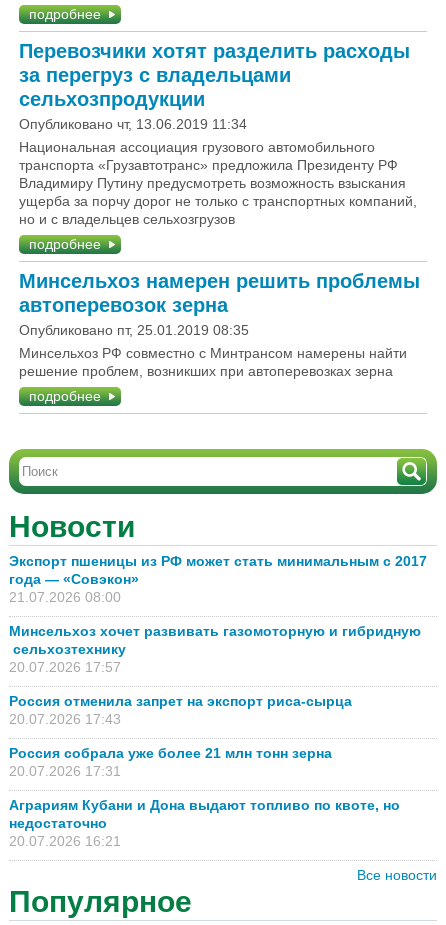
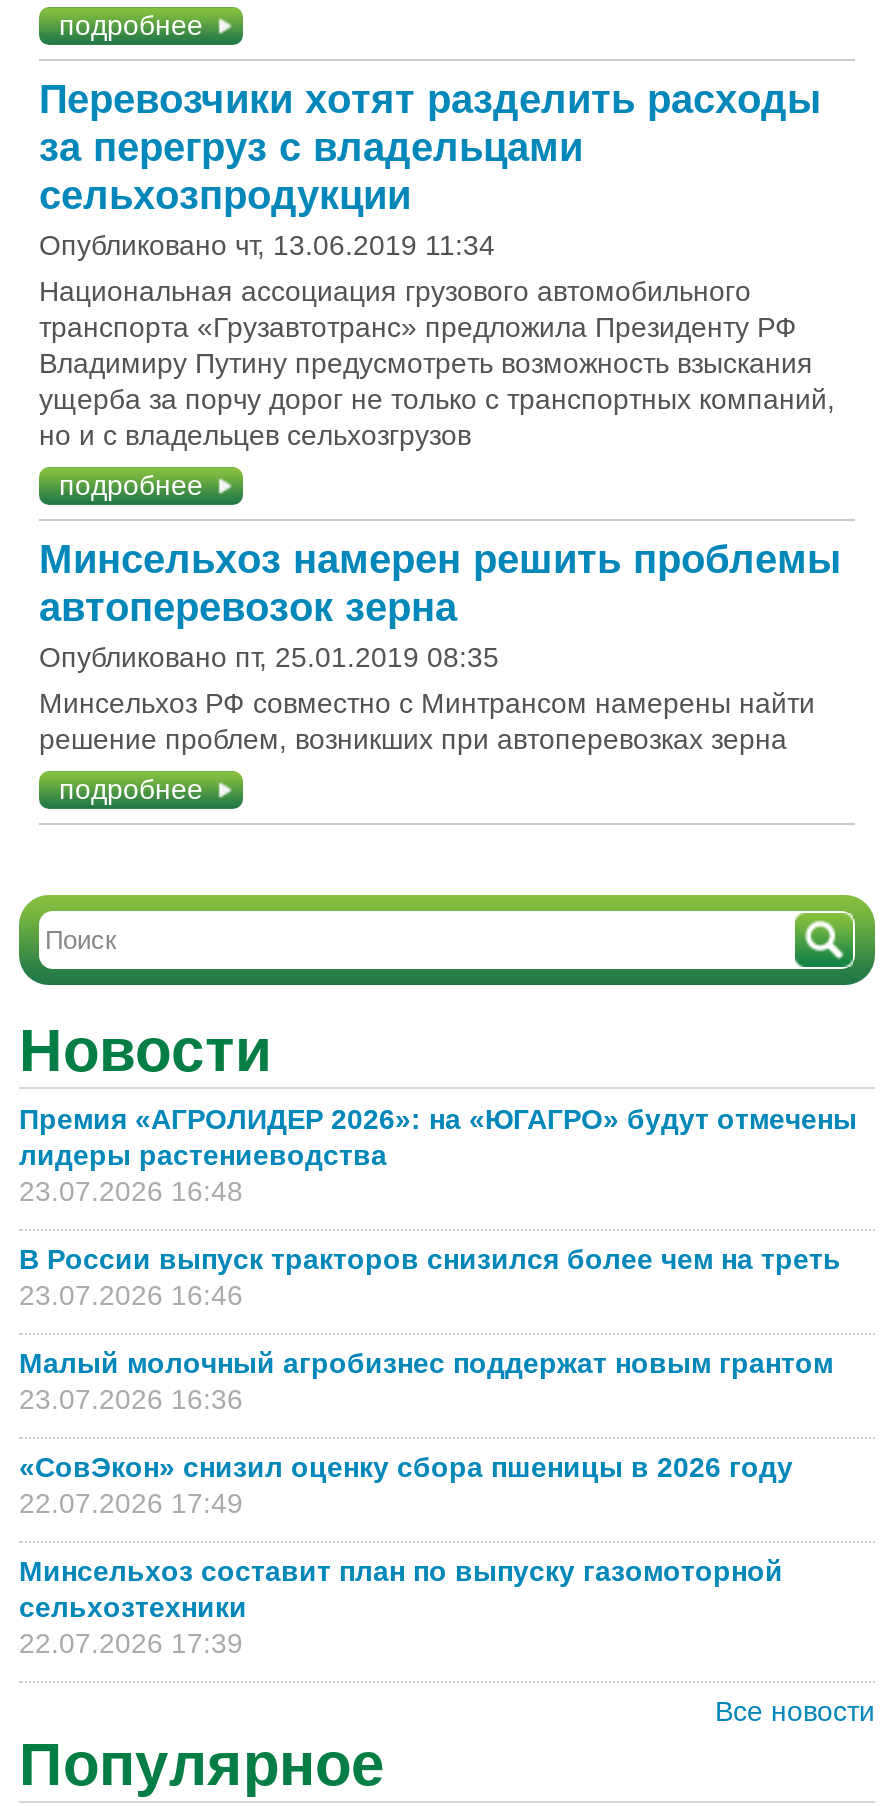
[9,553,427,605] Экспорт пшеницы из РФ может стать минимальным с 2017 | года — «Совэкон» | 21.07.2026 08:00 -> [19,1103,857,1207] Премия «АГРОЛИДЕР 2026»: на «ЮГАГРО» будут отмечены | лидеры растениеводства | 23.07.2026 16:48
[9,623,421,675] Минсельхоз хочет развивать газомоторную и гибридную | сельхозтехнику | 20.07.2026 17:57 -> [19,1243,849,1311] В России выпуск тракторов снизился более чем на треть | 23.07.2026 16:46
[9,693,356,727] Россия отменила запрет на экспорт риса-сырца | 20.07.2026 17:43 -> [19,1347,841,1415] Малый молочный агробизнес поддержат новым грантом | 23.07.2026 16:36
[9,745,332,779] Россия собрала уже более 21 млн тонн зерна | 20.07.2026 17:31 -> [19,1451,793,1519] «СовЭкон» снизил оценку сбора пшеницы в 2026 году | 22.07.2026 17:49
[9,797,400,849] Аграриям Кубани и Дона выдают топливо по квоте, но | недостаточно | 20.07.2026 16:21 -> [19,1555,783,1659] Минсельхоз составит план по выпуску газомоторной | сельхозтехники | 22.07.2026 17:39

